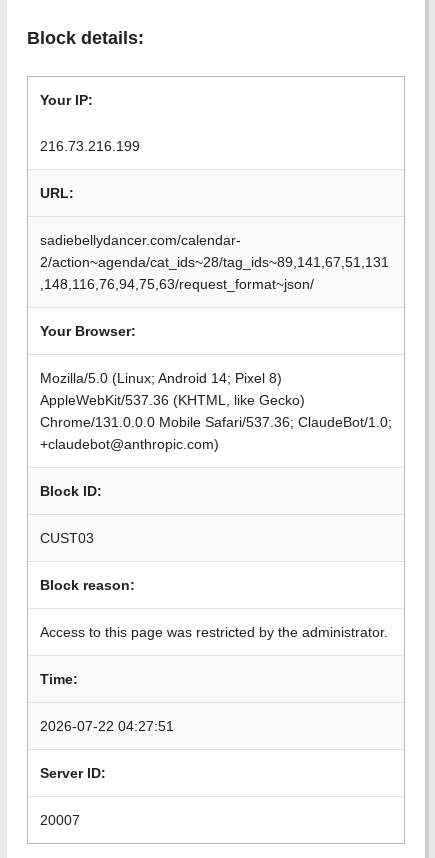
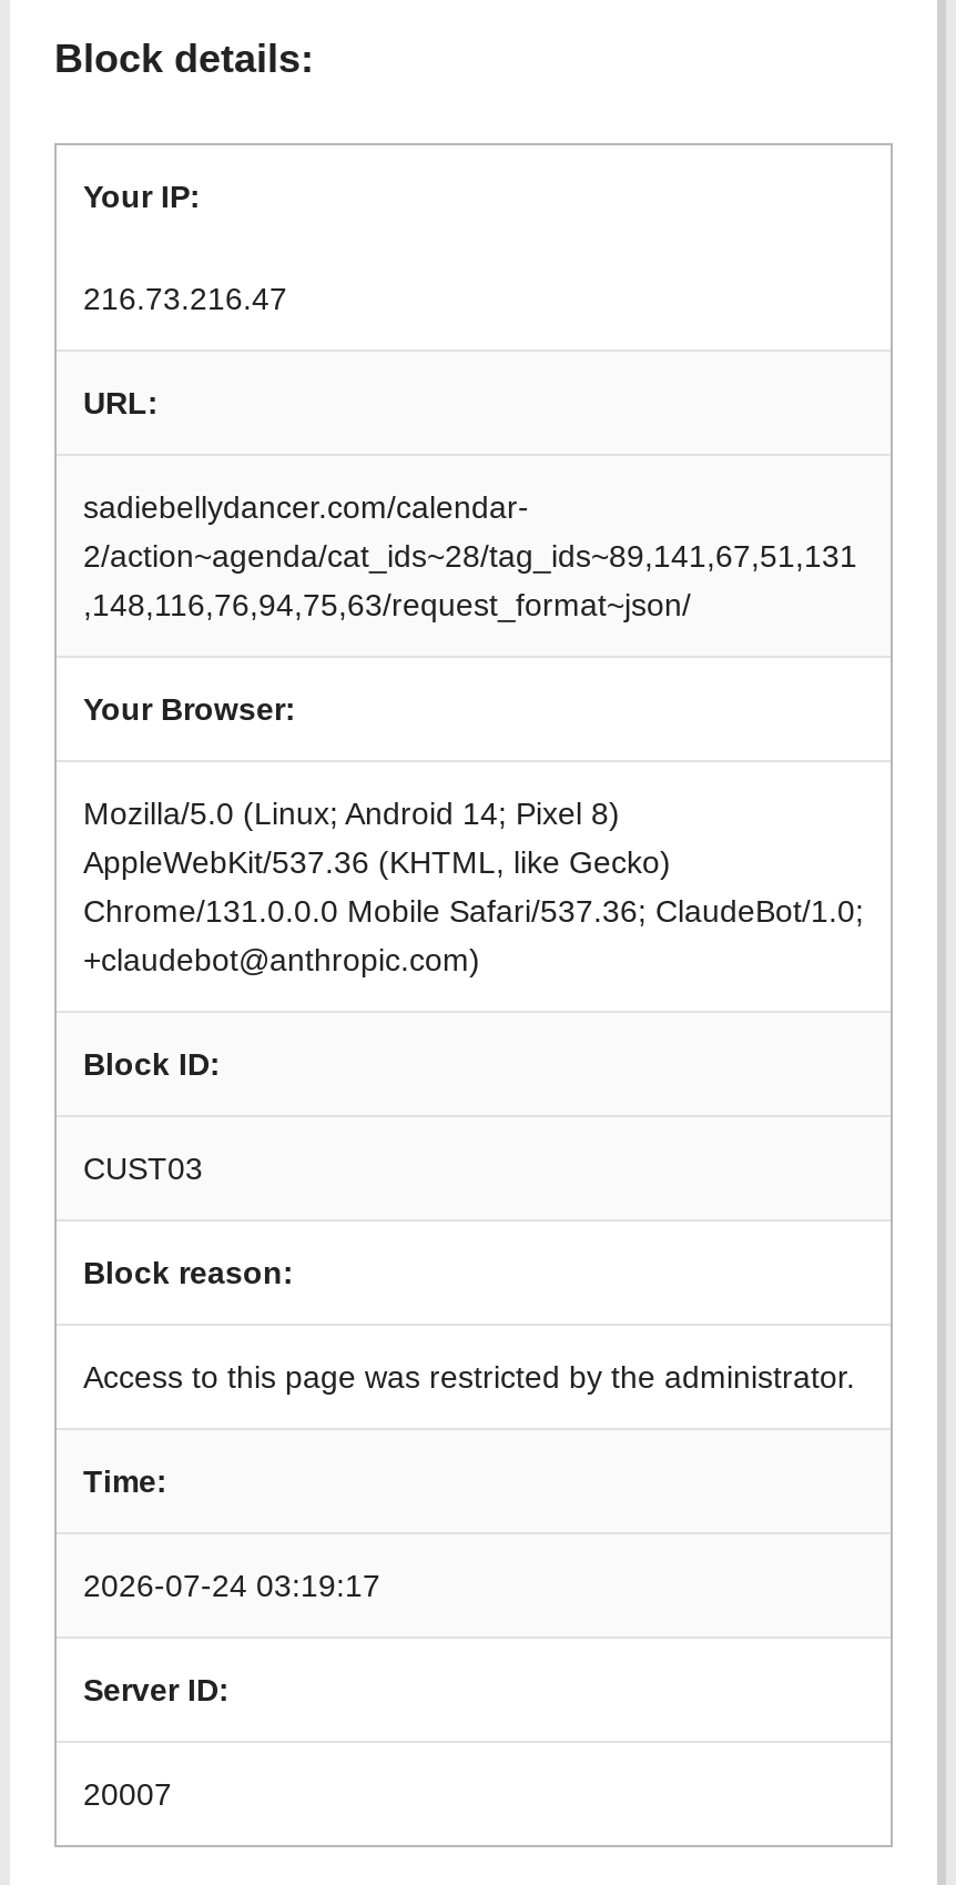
[40,138,140,154] 216.73.216.199 -> [83,281,287,316] 216.73.216.47
[40,718,174,734] 2026-07-22 04:27:51 -> [83,1568,380,1603] 2026-07-24 03:19:17

